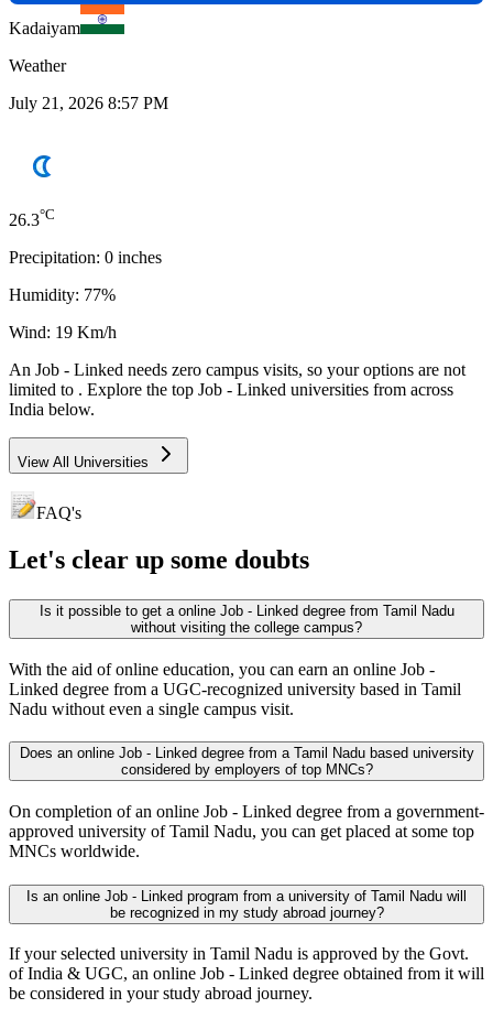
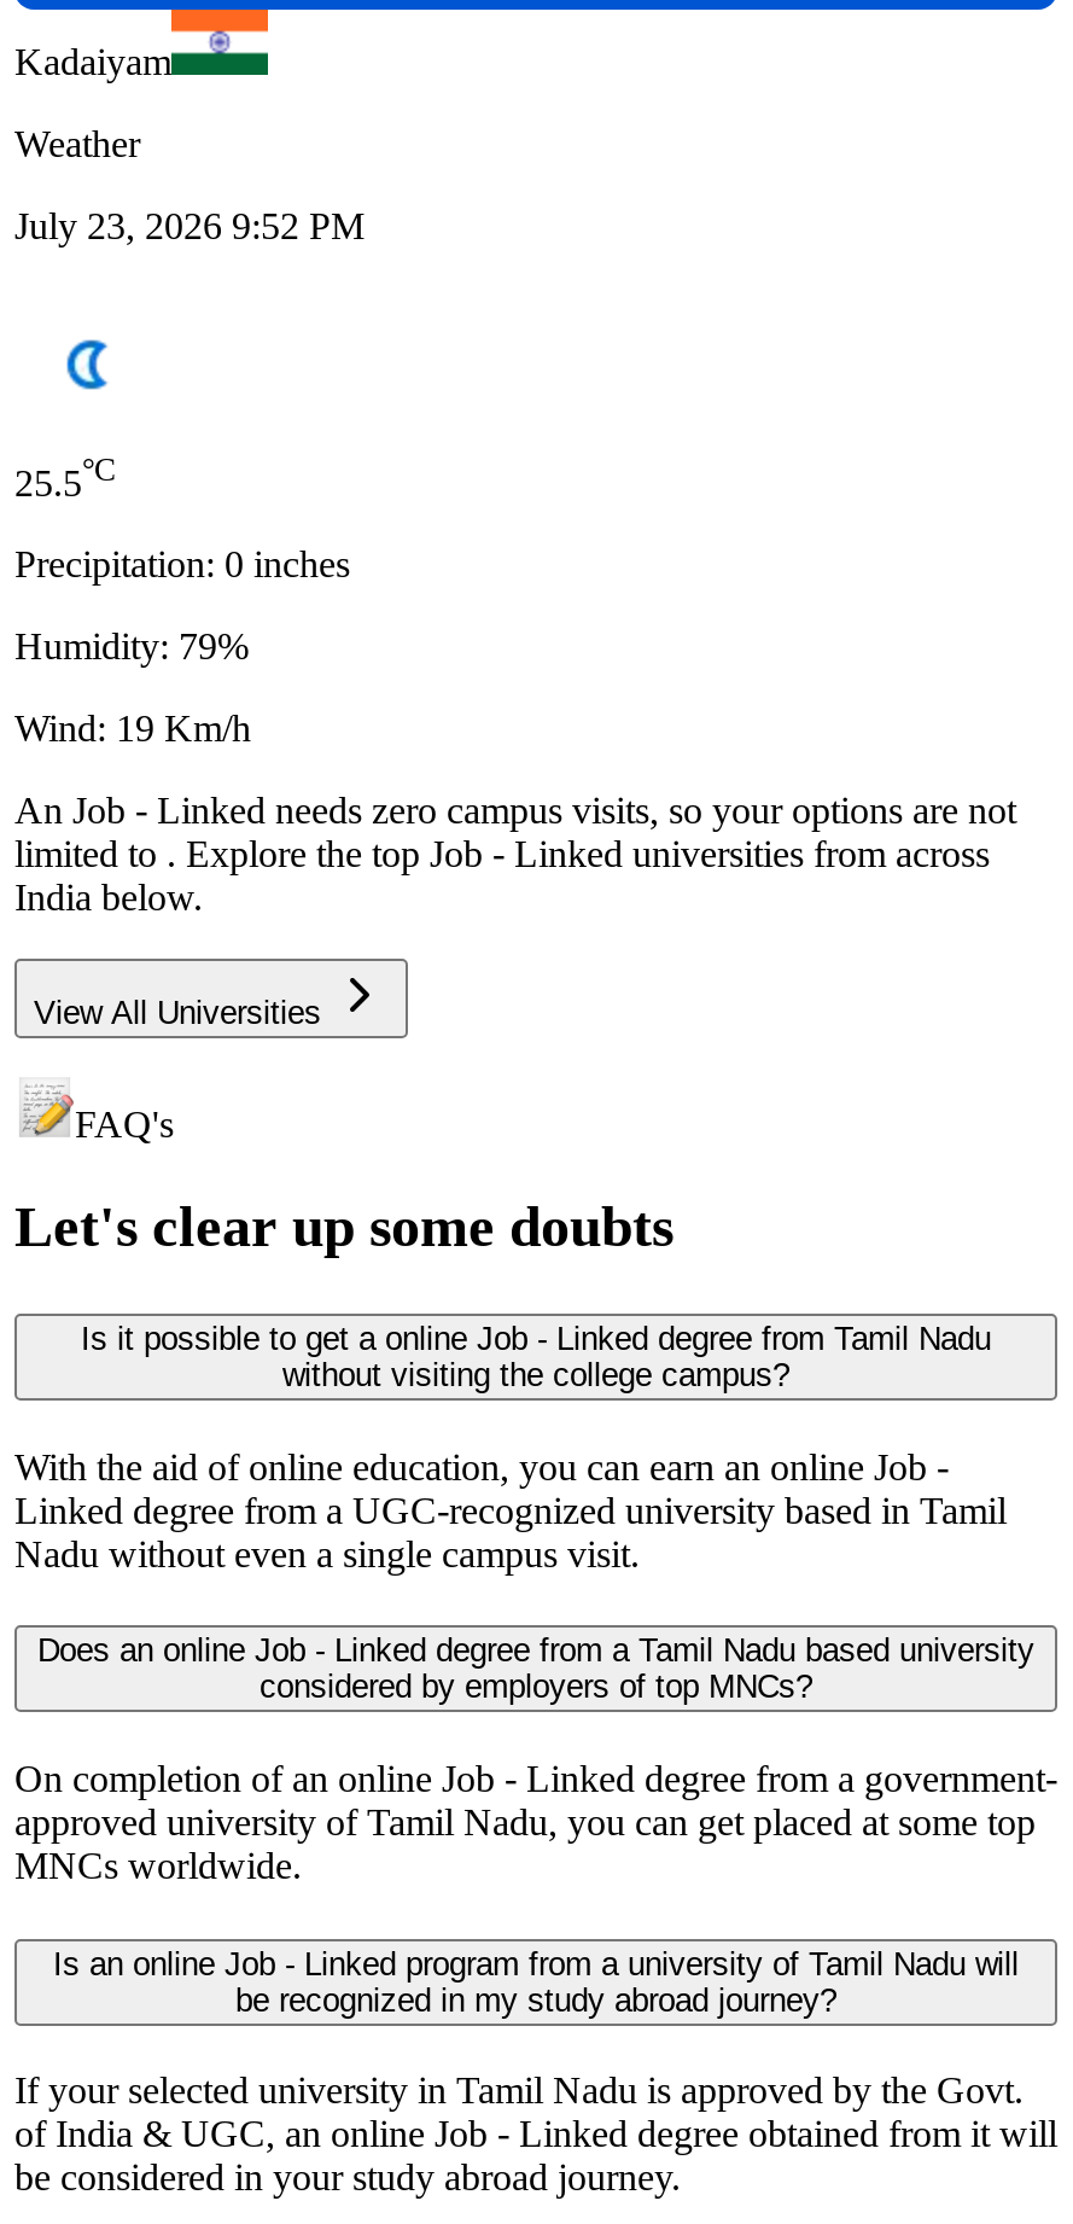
[9,93,168,112] July 21, 2026 8:57 PM -> [14,205,365,246] July 23, 2026 9:52 PM
[9,206,55,229] 26.3°C -> [14,451,116,502] 25.5°C
[9,285,116,304] Humidity: 77% -> [14,625,249,666] Humidity: 79%

